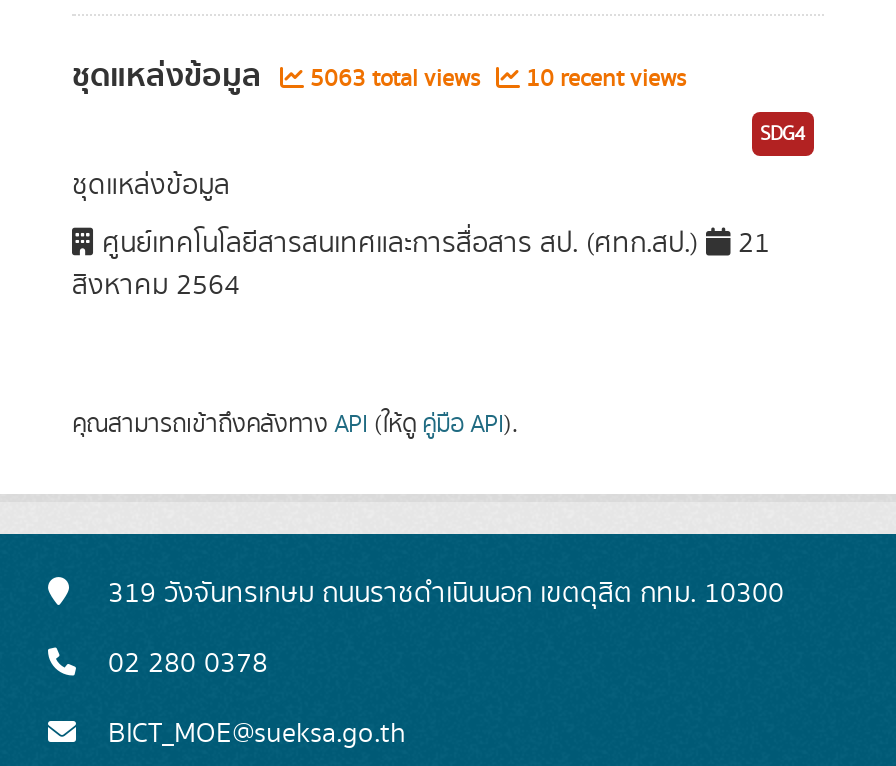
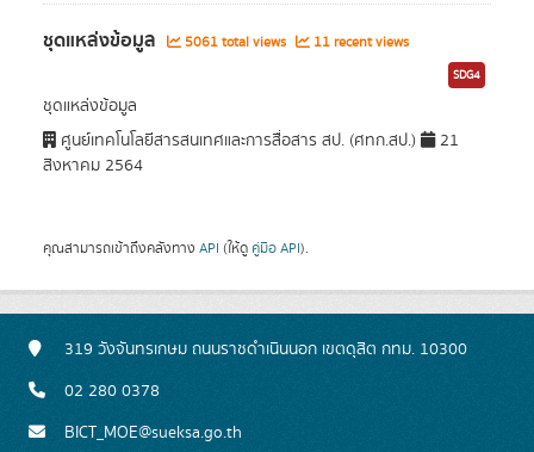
[304,62,486,96] 5063 total views -> [181,32,290,52] 5061 total views
[520,62,686,96] 10 recent views -> [310,32,409,52] 11 recent views

